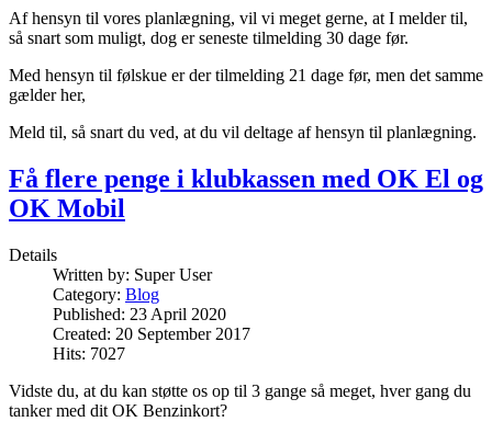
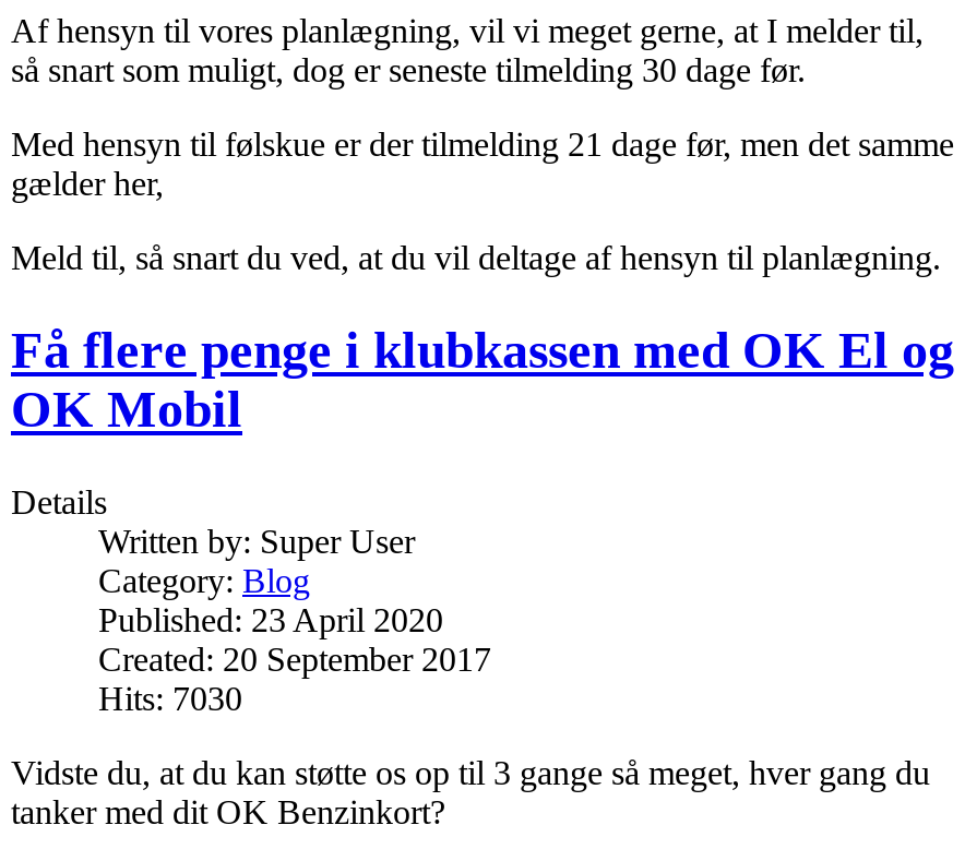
[53,344,125,363] Hits: 7027 -> [98,680,242,717] Hits: 7030

